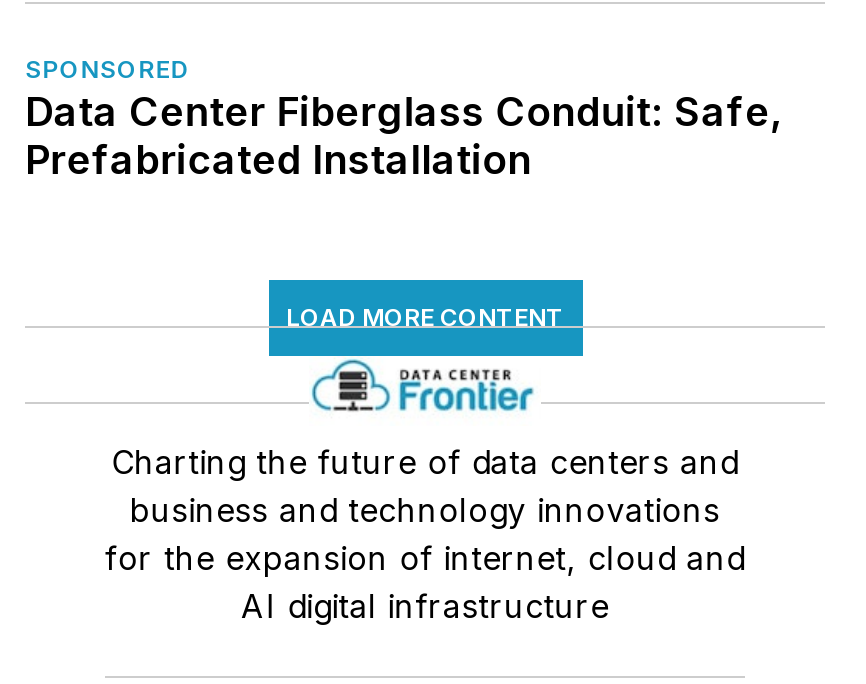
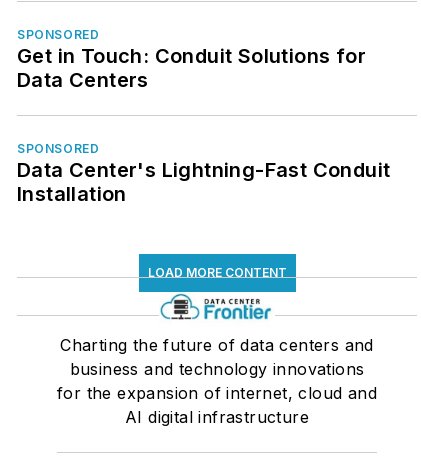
[25,88,783,184] Data Center Fiberglass Conduit: Safe, | Prefabricated Installation -> [17,44,390,206] Get in Touch: Conduit Solutions for | Data Centers | SPONSORED | Data Center's Lightning-Fast Conduit | Installation

